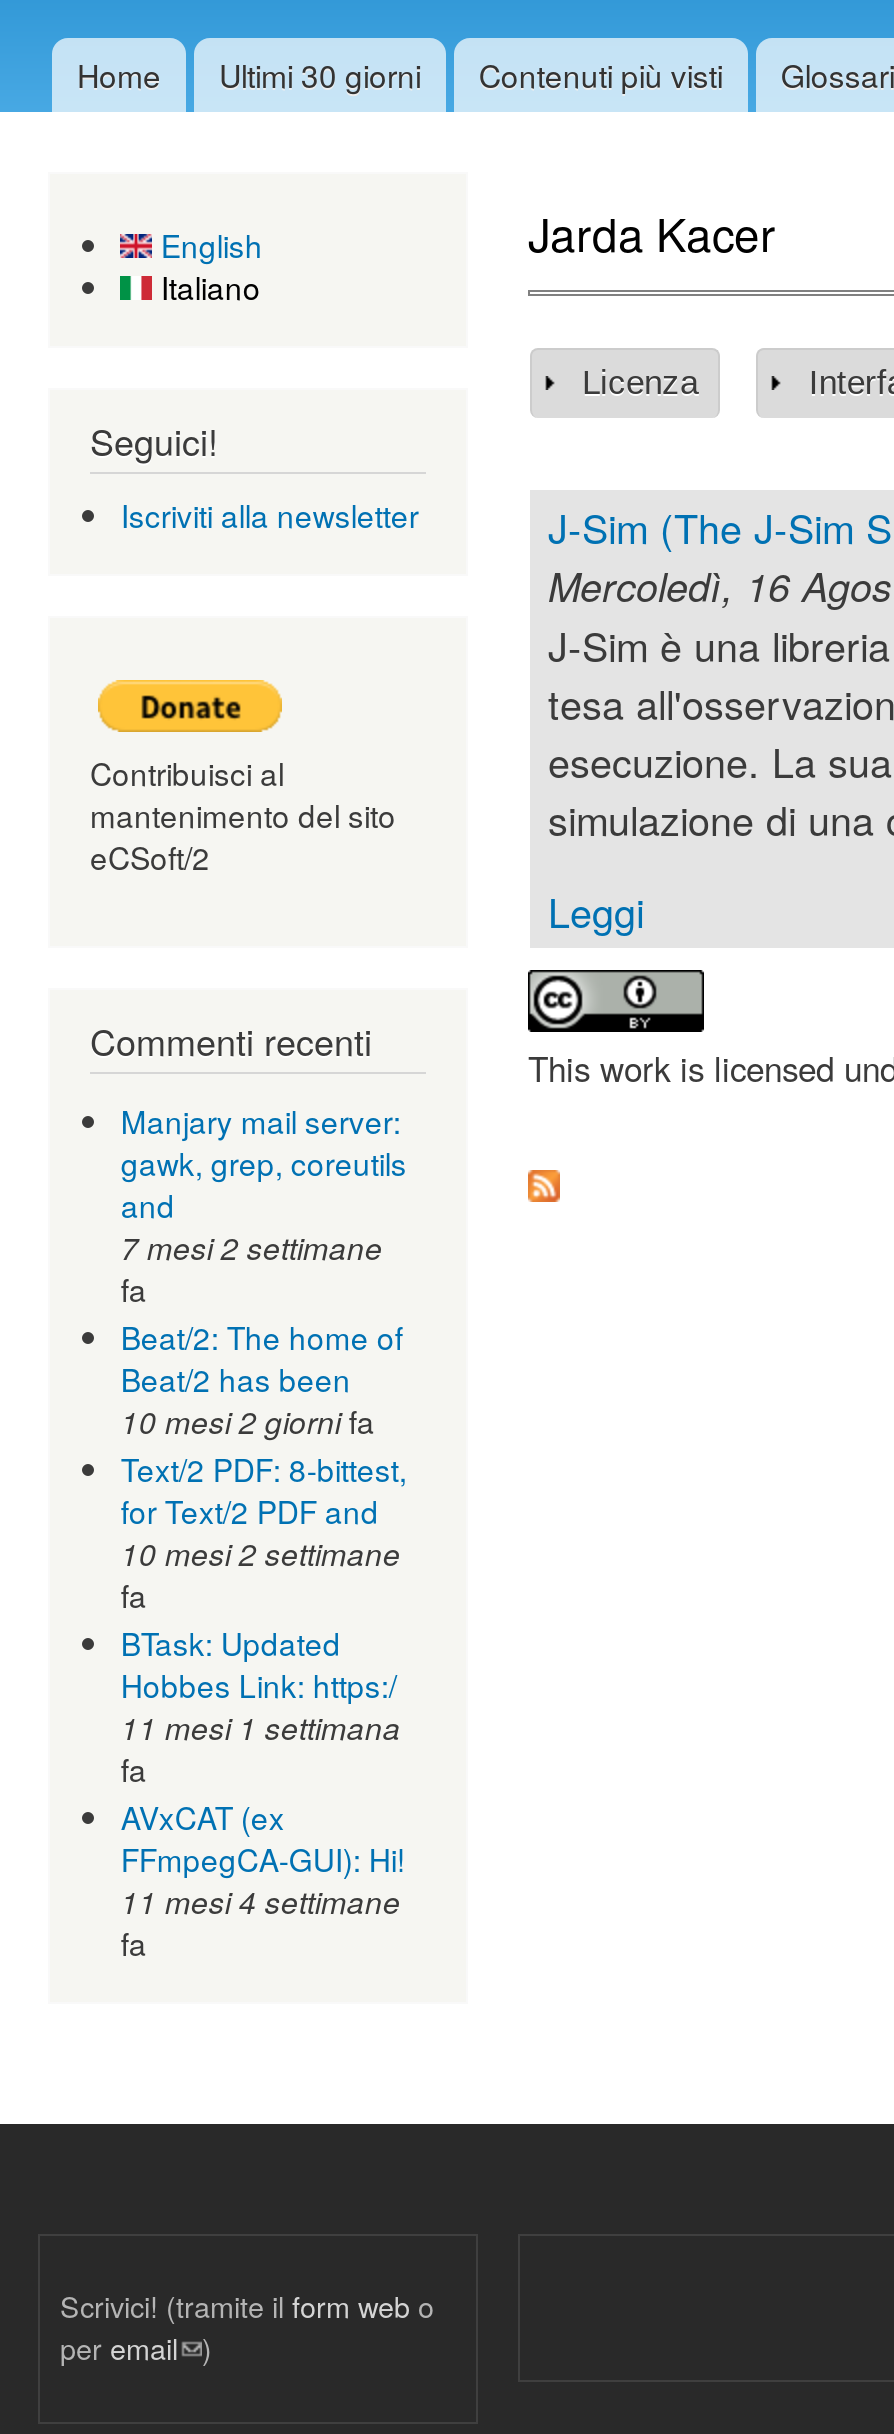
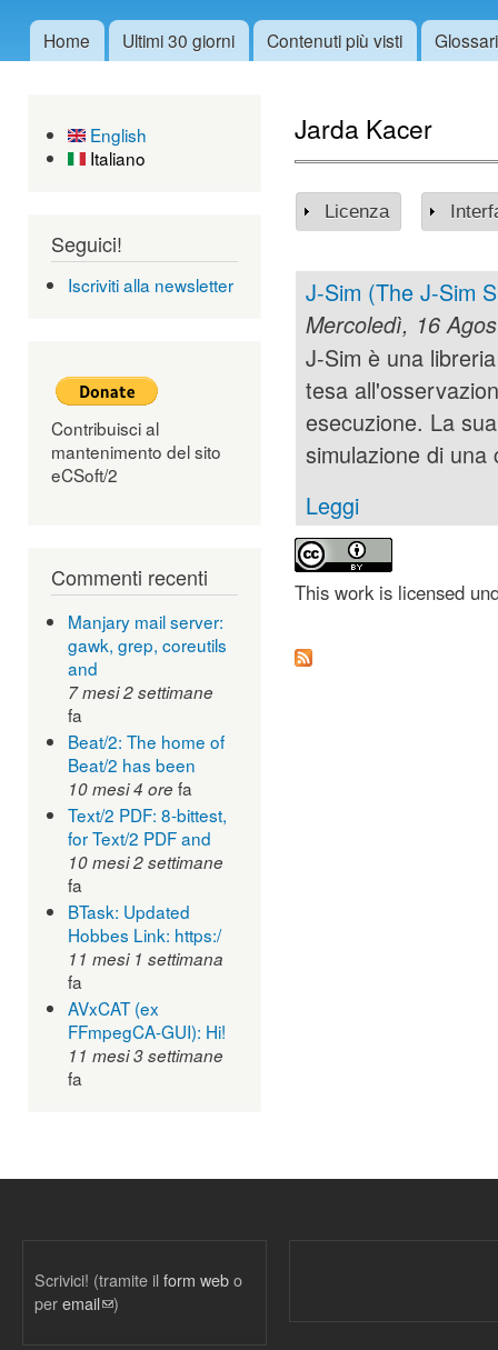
[121,1397,375,1441] 10 mesi 2 giornifa -> [68,775,193,800] 10 mesi 4 orefa
[121,1880,401,1922] 11 mesi 4 settimane -> [68,1043,224,1066] 11 mesi 3 settimane

